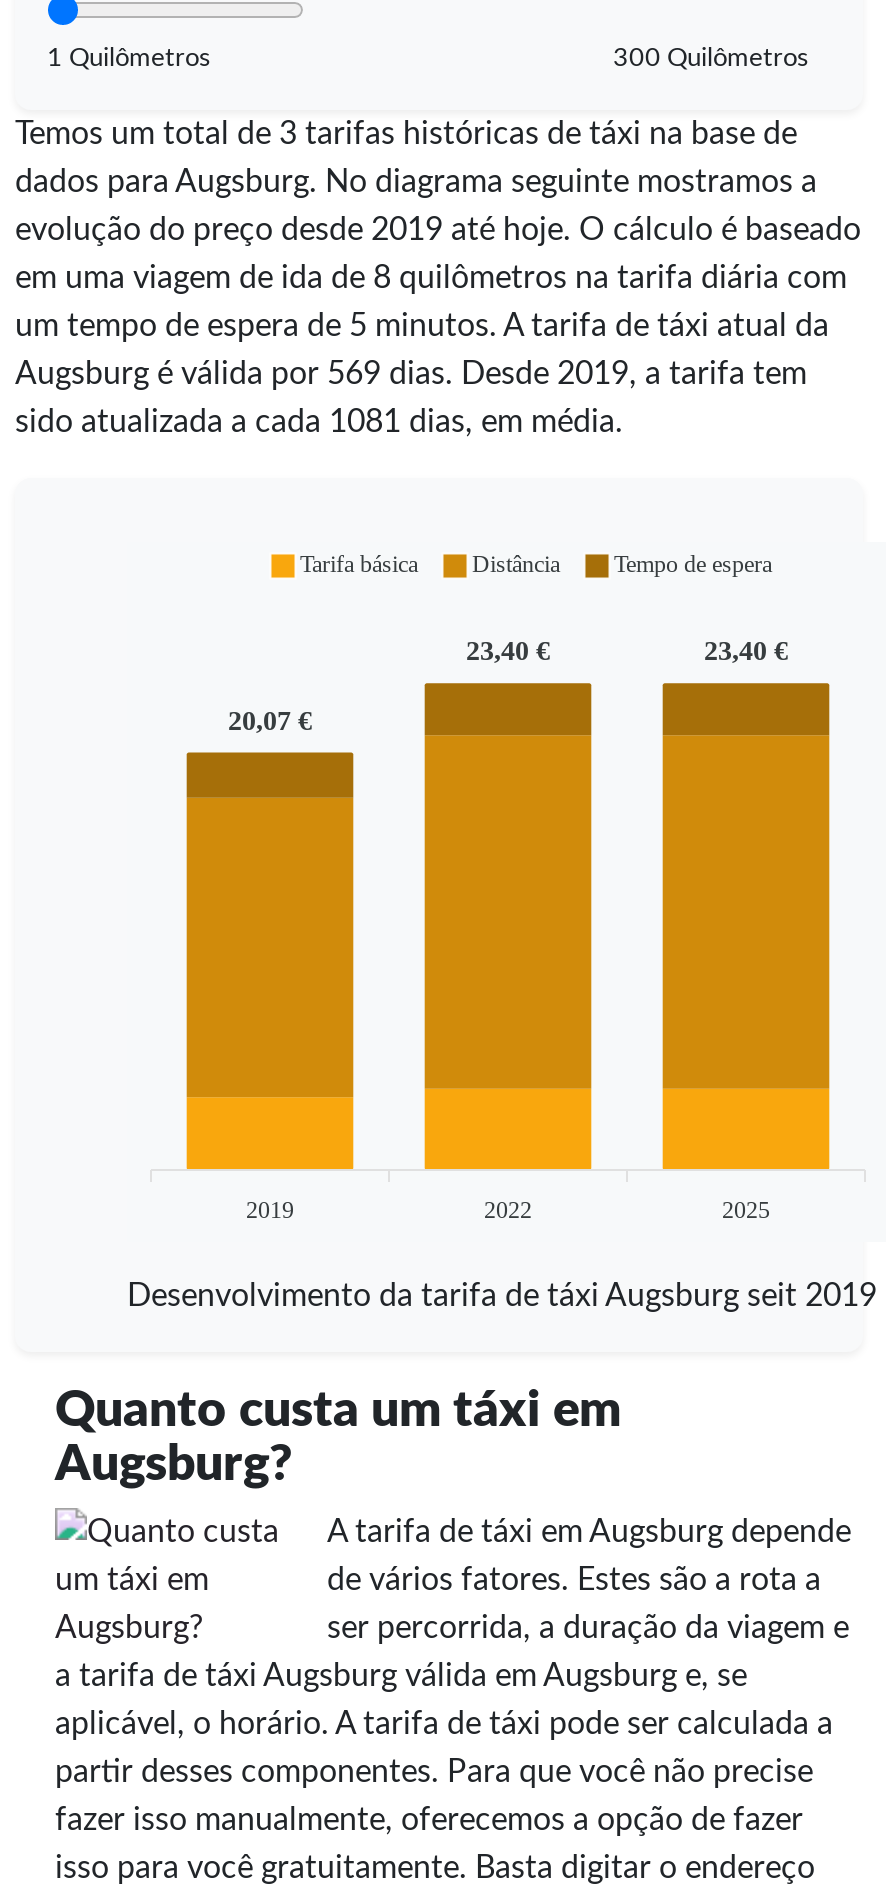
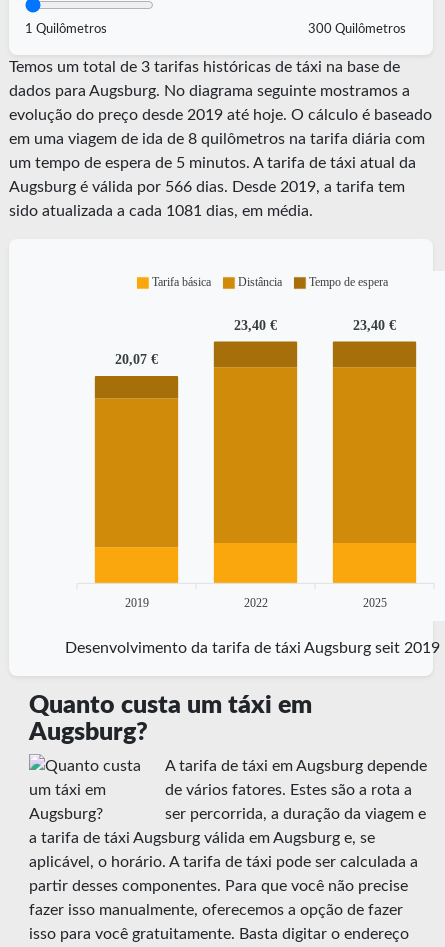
[15,357,807,389] Augsburg é válida por 569 dias. Desde 2019, a tarifa tem -> [9,178,405,194] Augsburg é válida por 566 dias. Desde 2019, a tarifa tem

